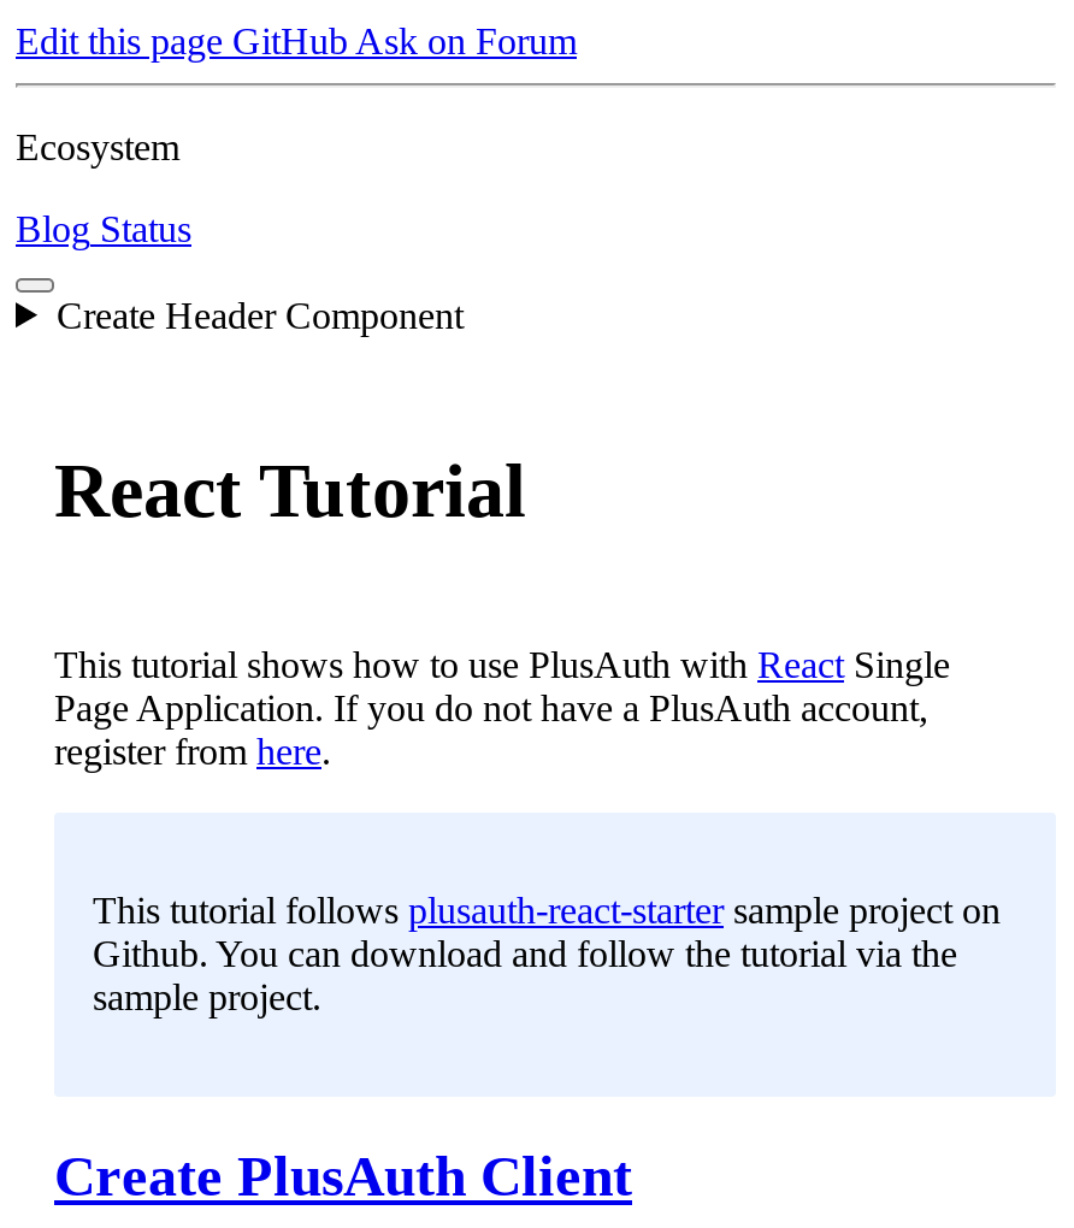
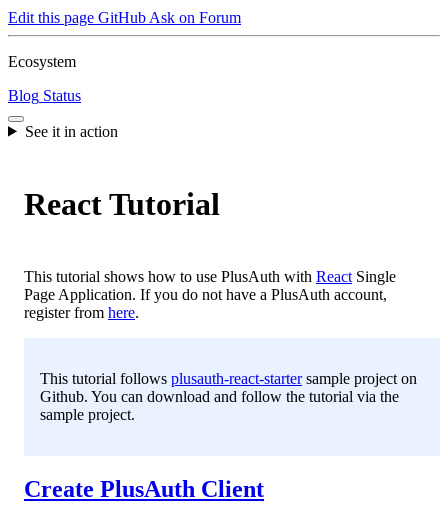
[56,294,463,335] Create Header Component -> [25,123,118,140] See it in action

